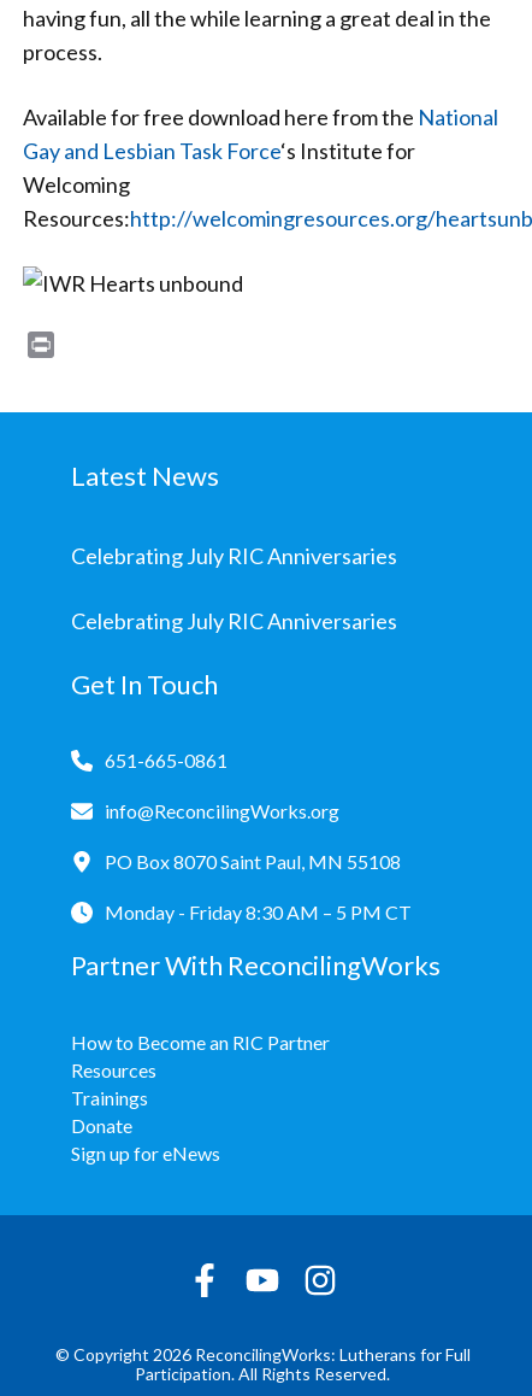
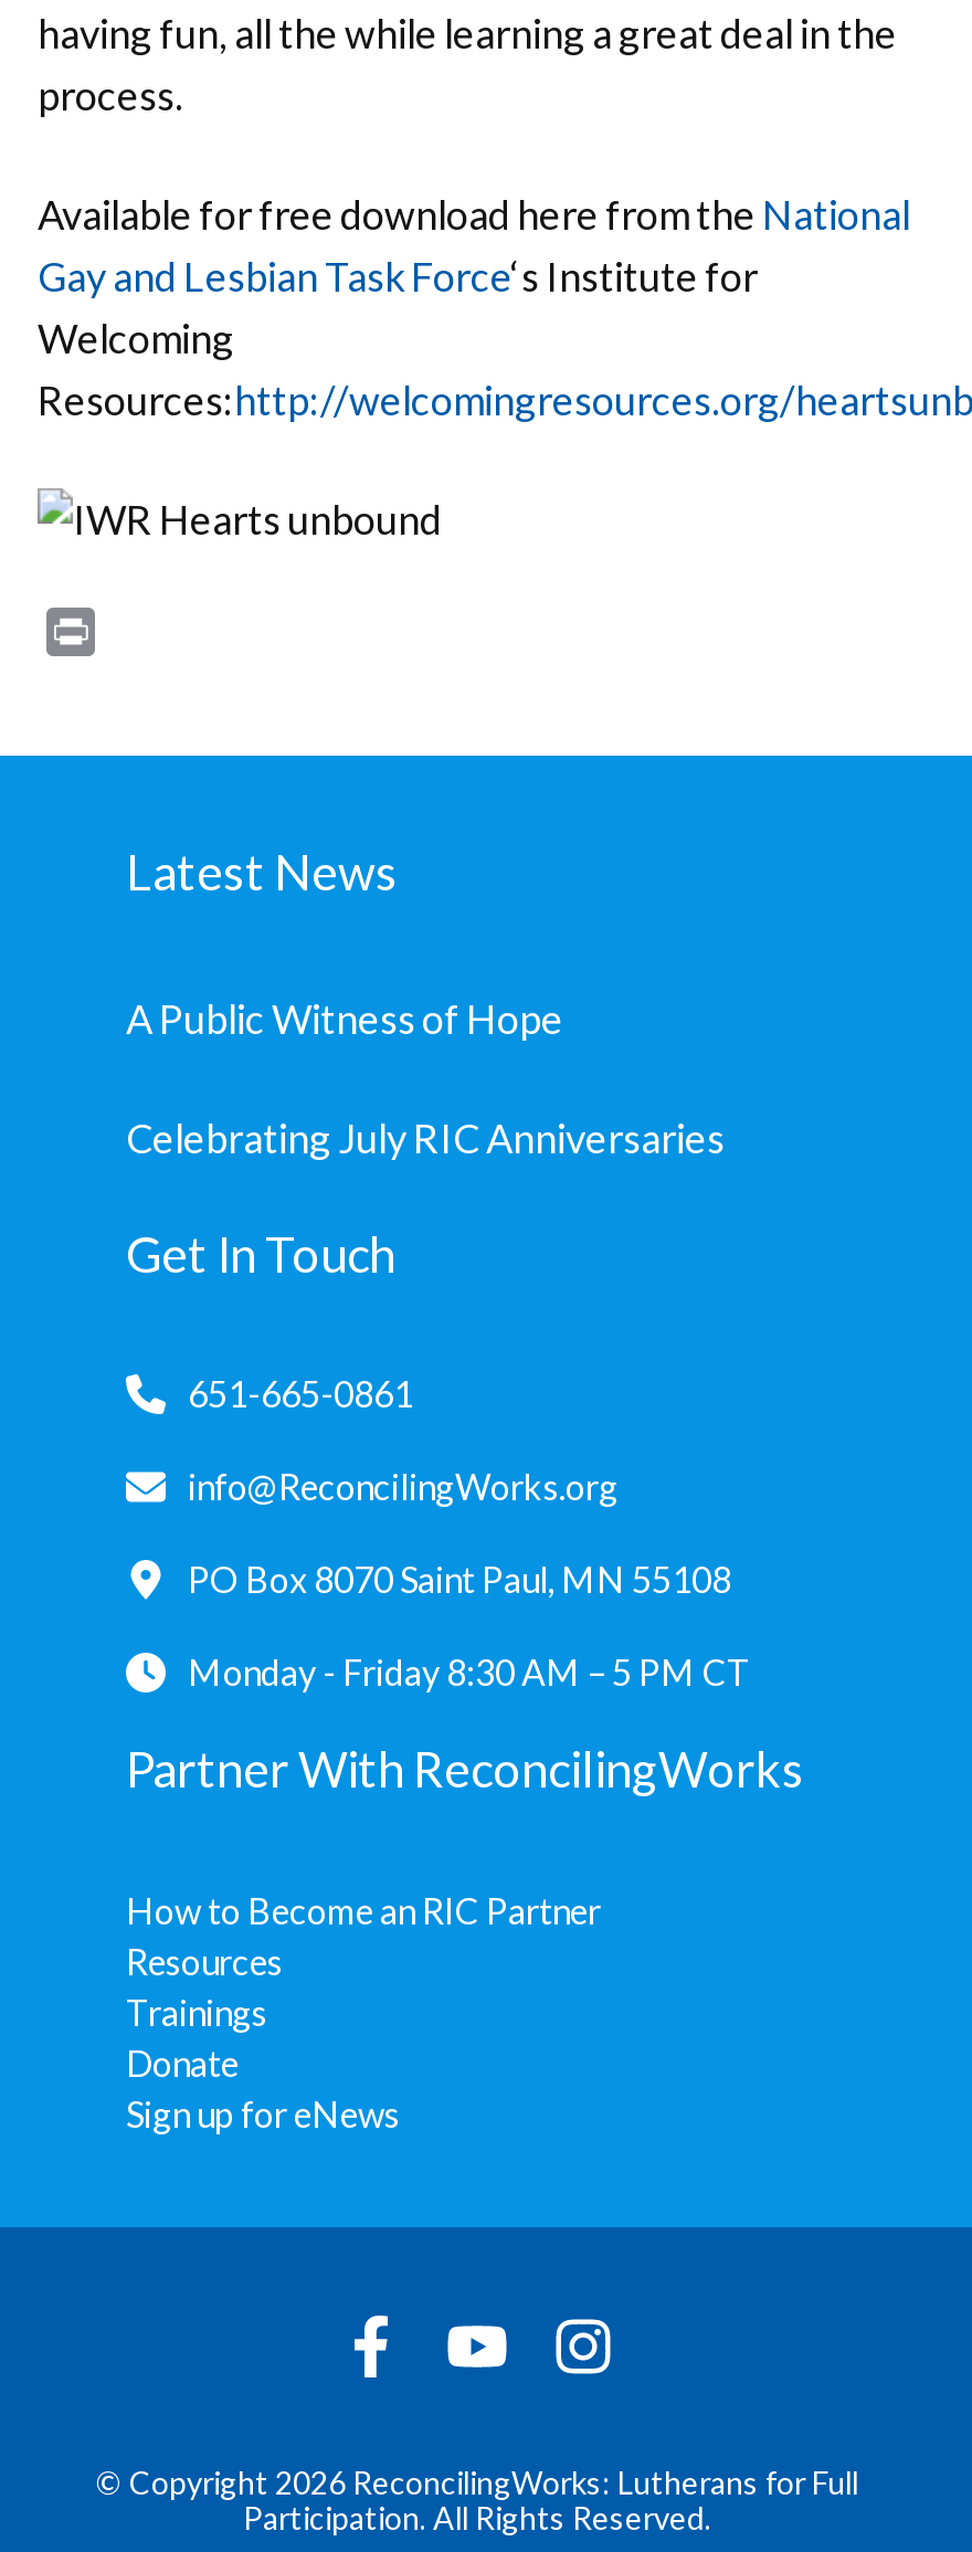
[71,543,397,570] Celebrating July RIC Anniversaries -> [126,995,563,1044] A Public Witness of Hope

